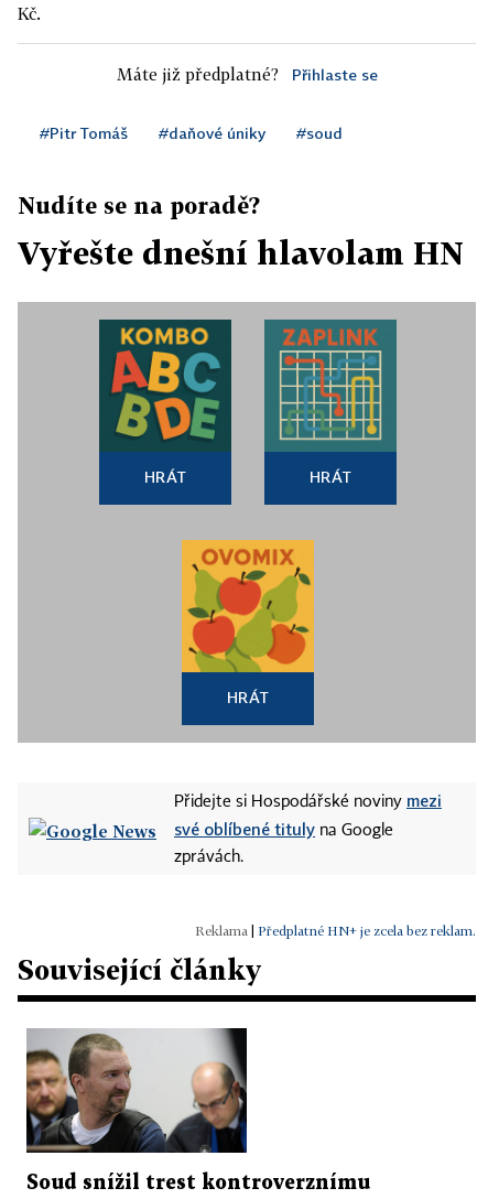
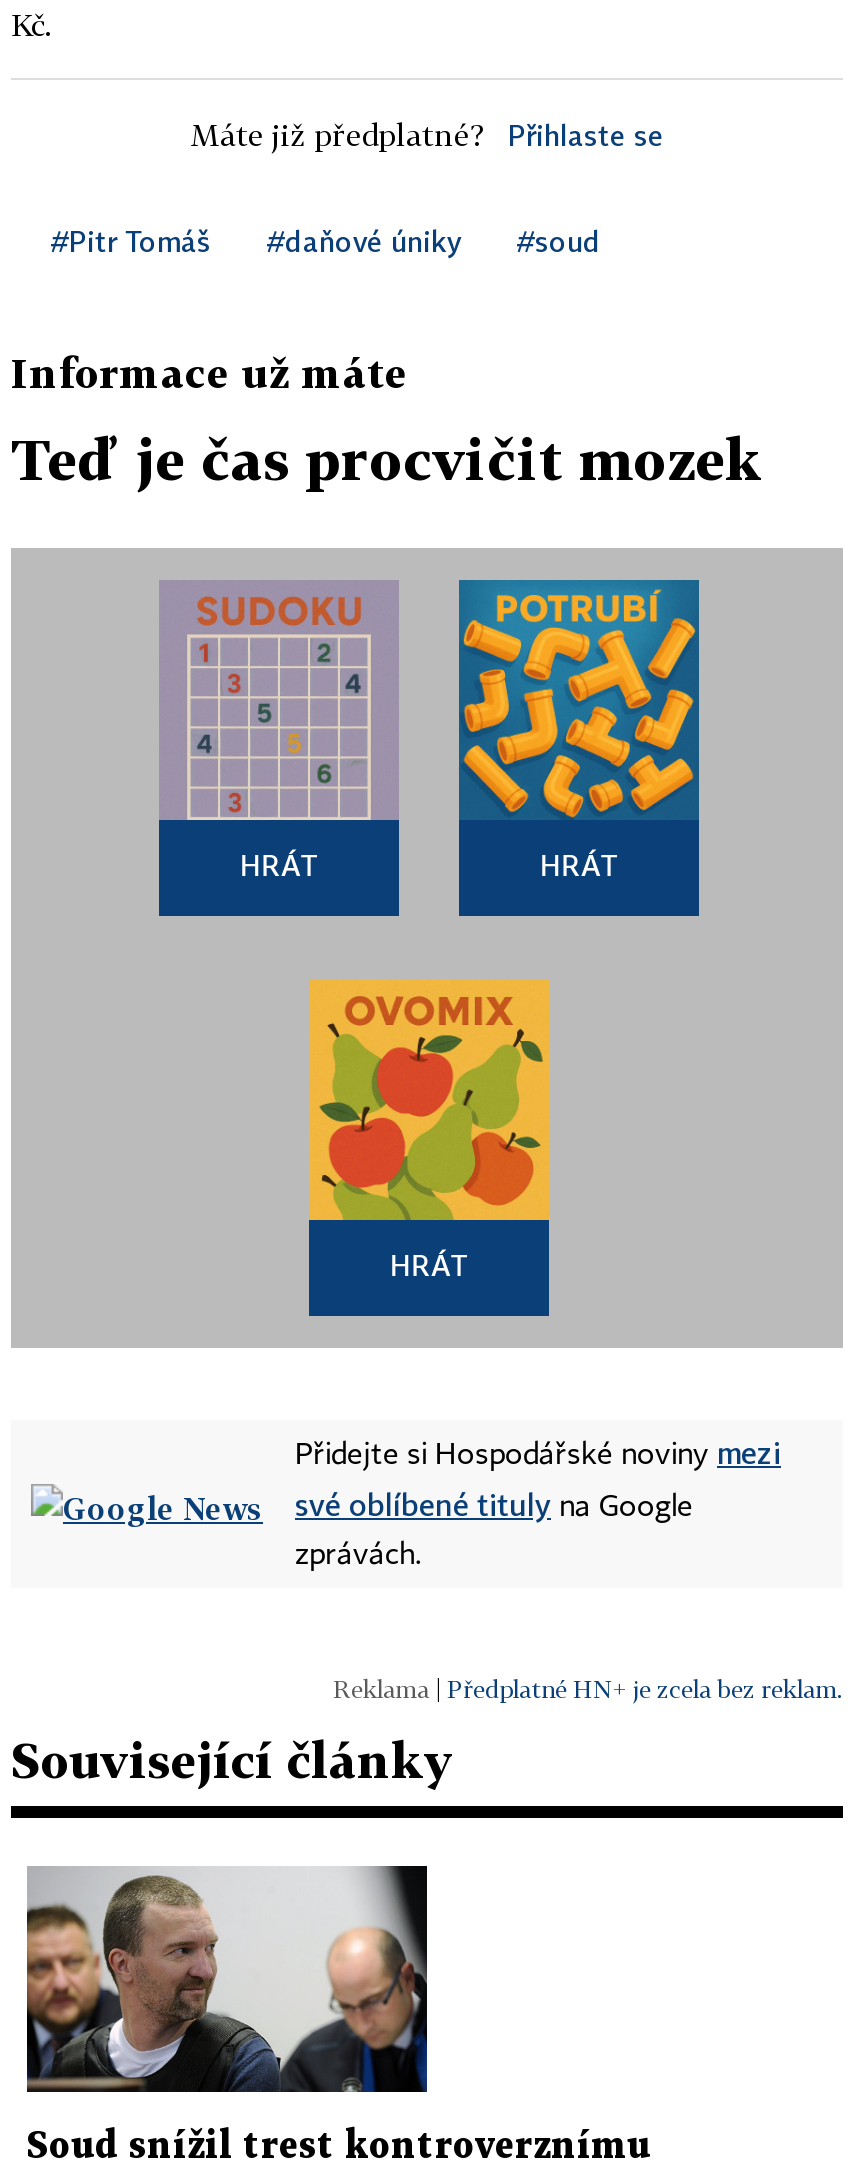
[18,192,260,218] Nudíte se na poradě? -> [11,348,407,396] Informace už máte
[18,235,464,271] Vyřešte dnešní hlavolam HN -> [11,426,763,492] Teď je čas procvičit mozek
[98,318,232,452] [image] -> [159,580,399,822] [image]
[267,320,394,450] [image] -> [461,580,695,818] [image]

